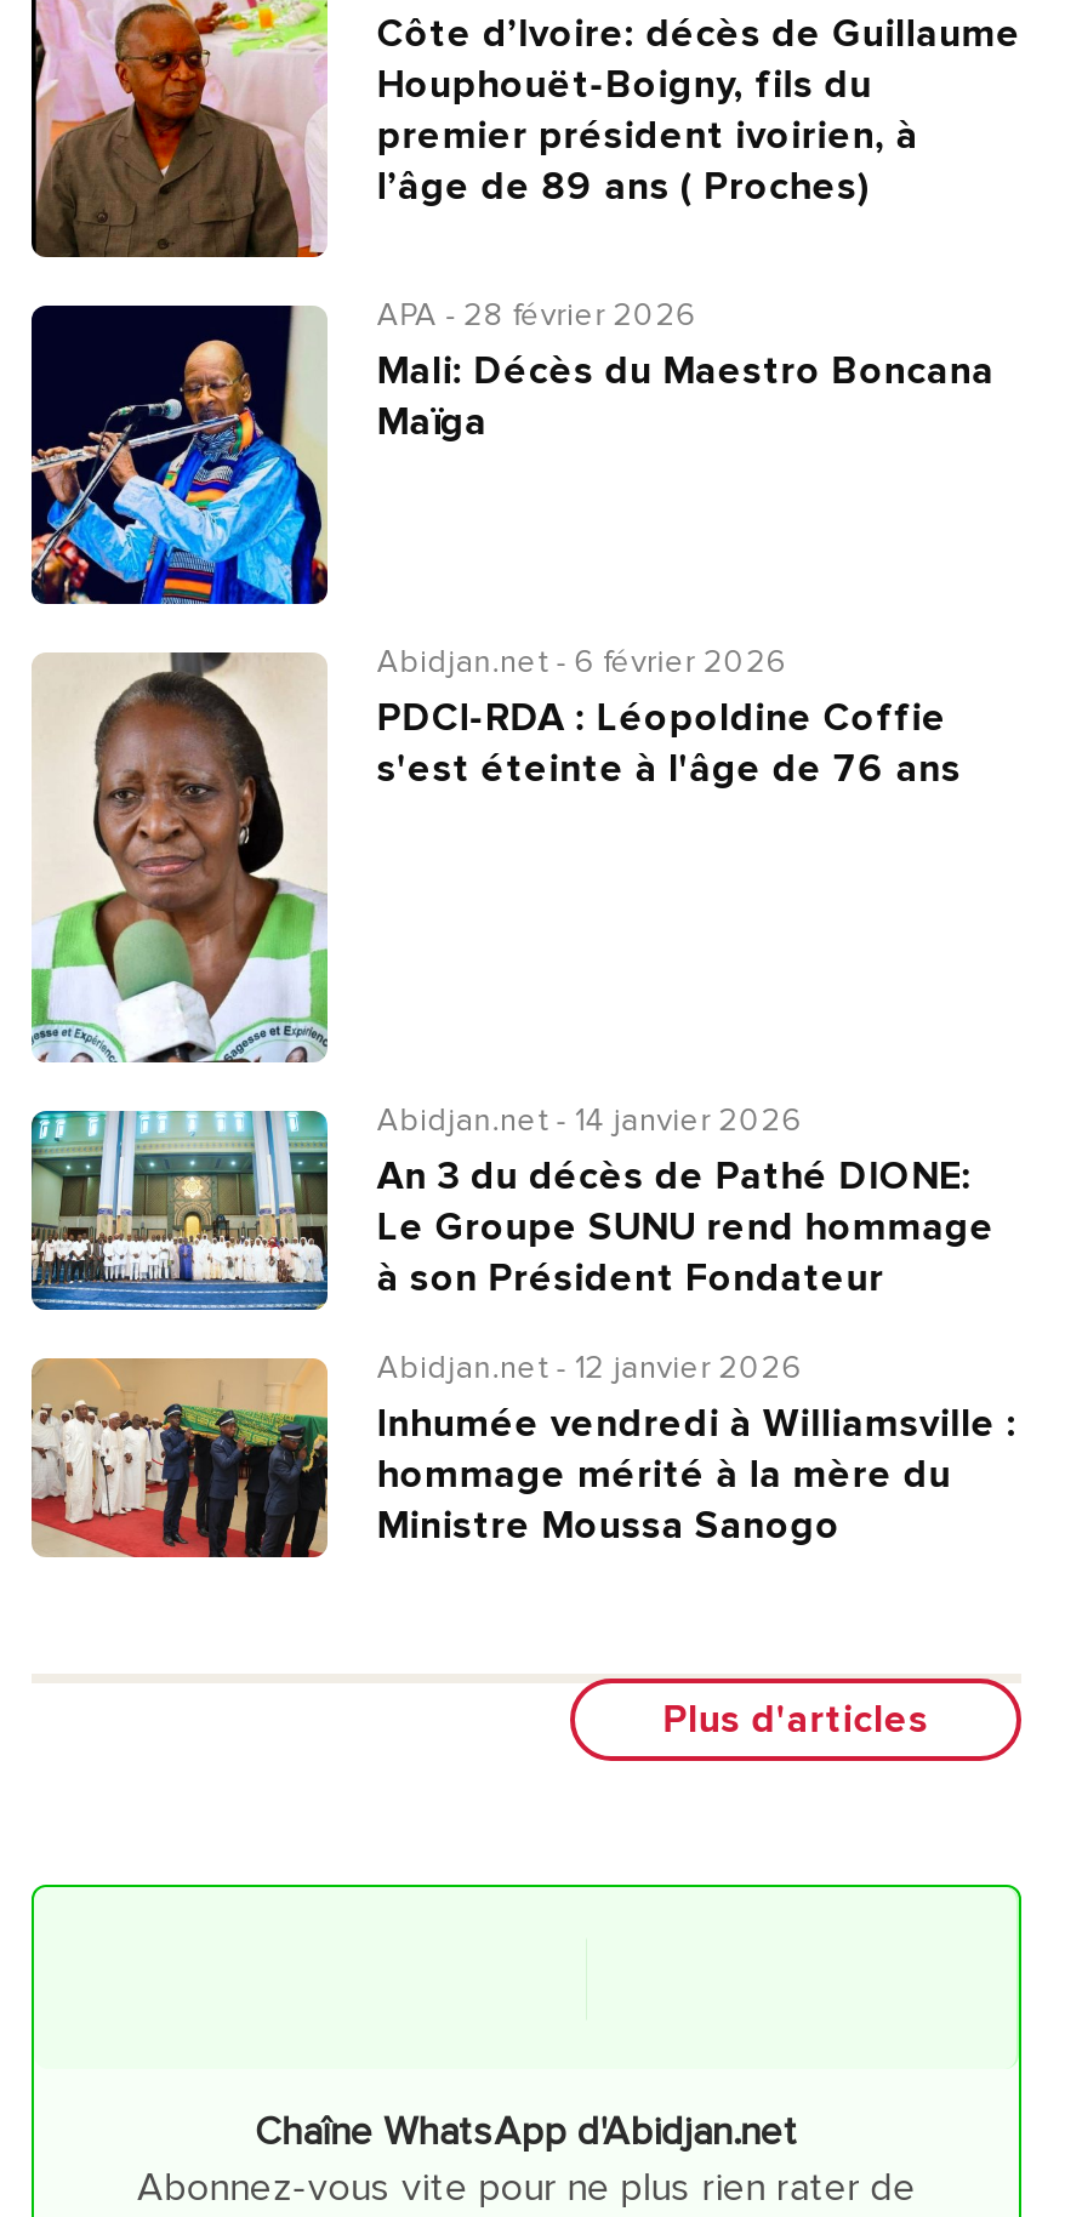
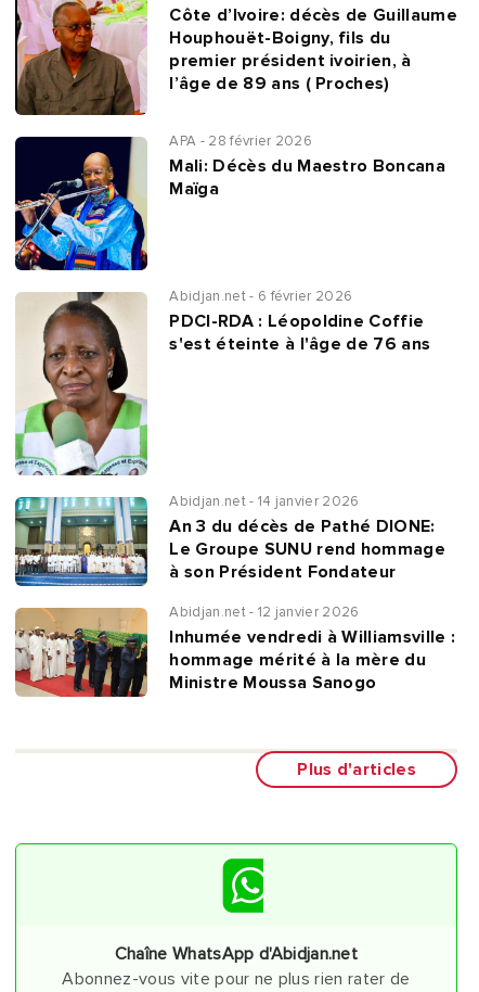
none -> [221,857,264,914] [image]

